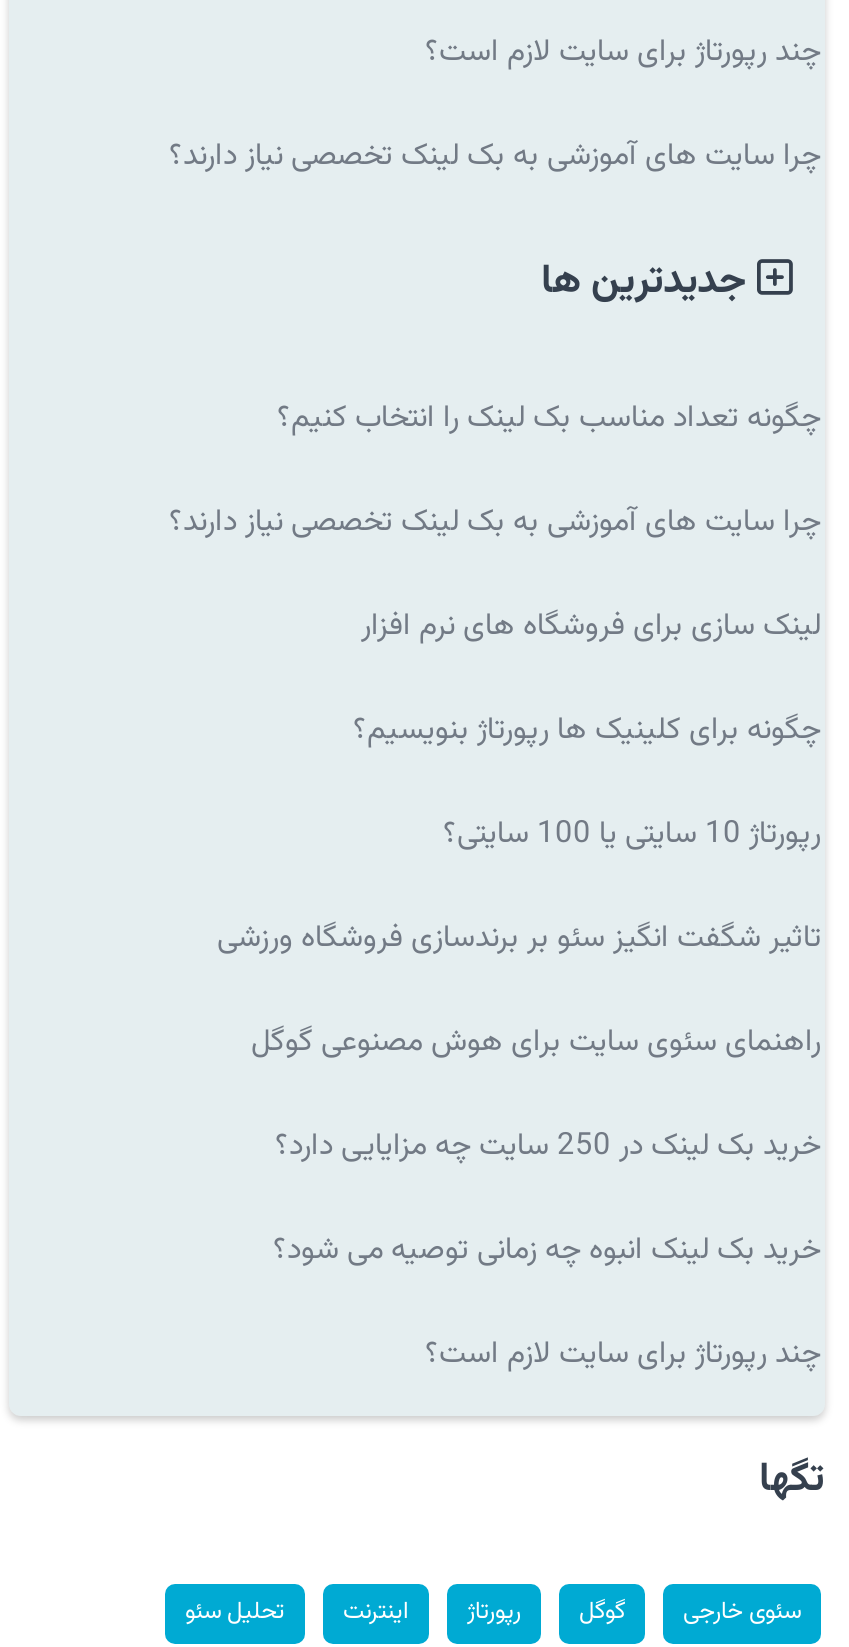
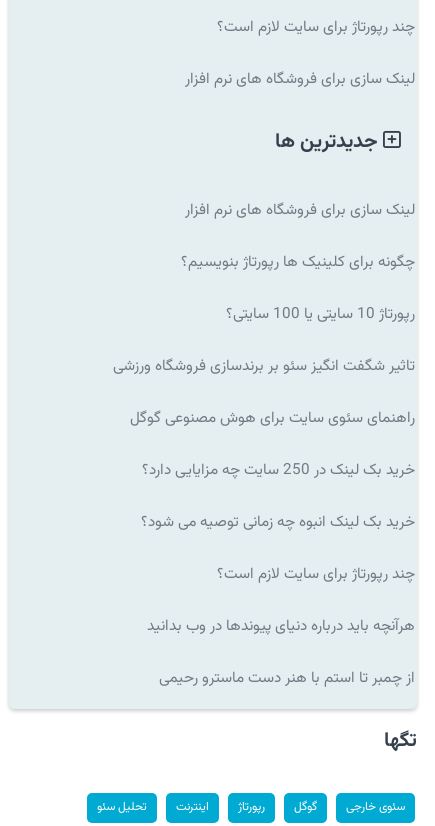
[169,131,821,179] چرا سایت های آموزشی به بک لینک تخصصی نیاز دارند؟ -> [185,66,415,90] لینک سازی برای فروشگاه های نرم افزار
[169,393,821,545] چگونه تعداد مناسب بک لینک را انتخاب کنیم؟ | چرا سایت های آموزشی به بک لینک تخصصی نیاز دارند؟ -> none
moved [217,601,821,1377] -> [113,197,415,585]: لینک سازی برای فروشگاه های نرم افزار | چگونه برای کلینیک ها رپورتاژ بنویسیم؟ | تاثیر شگفت انگیز سئو بر برندسازی فروشگاه ورزشی | راهنمای سئوی سایت برای هوش مصنوعی گوگل | خرید بک لینک انبوه چه زمانی توصیه می شود؟ | چند رپورتاژ برای سایت لازم است؟
none -> [147,613,415,689] هرآنچه باید درباره دنیای پیوندها در وب بدانید | از چمبر تا استم با هنر دست ماسترو رحیمی

